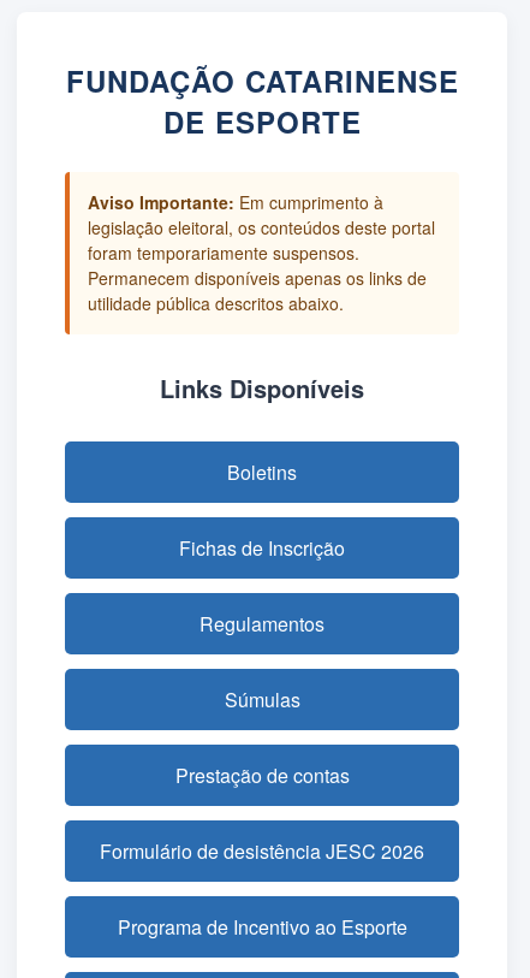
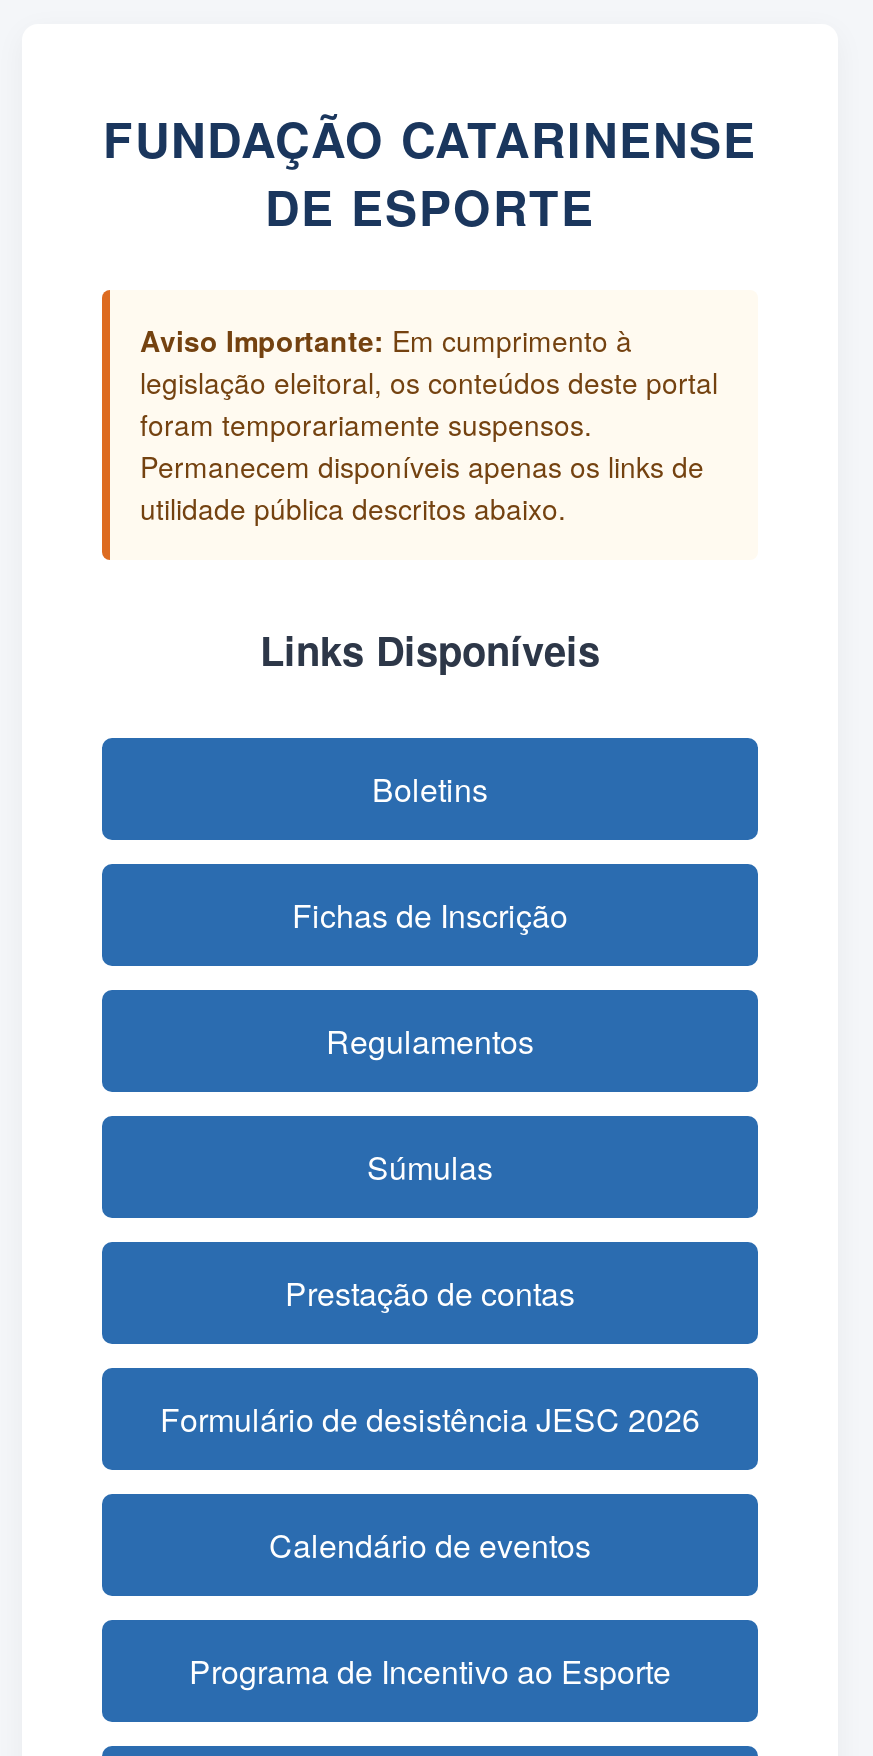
none -> [269,1522,591,1568] Calendário de eventos

